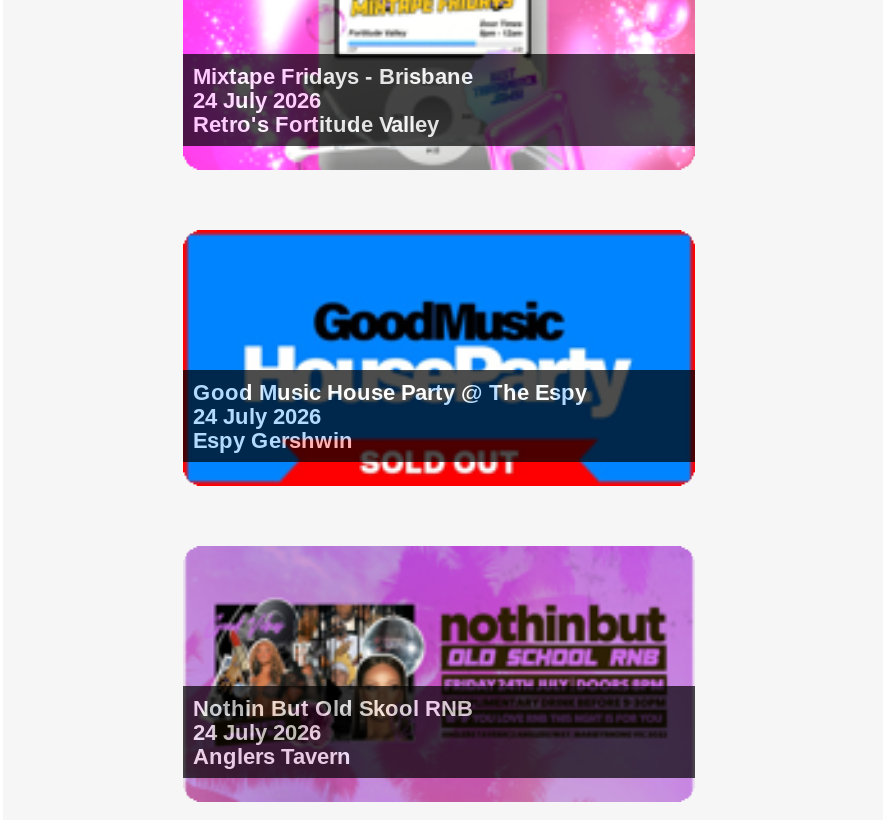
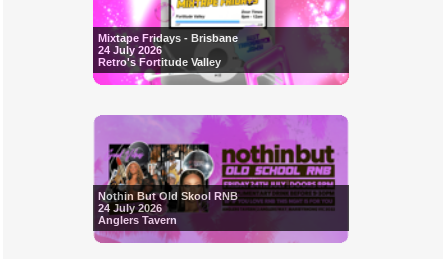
[181,228,695,488] [image] | Good Music House Party @ The Espy | 24 July 2026 | Espy Gershwin -> none

